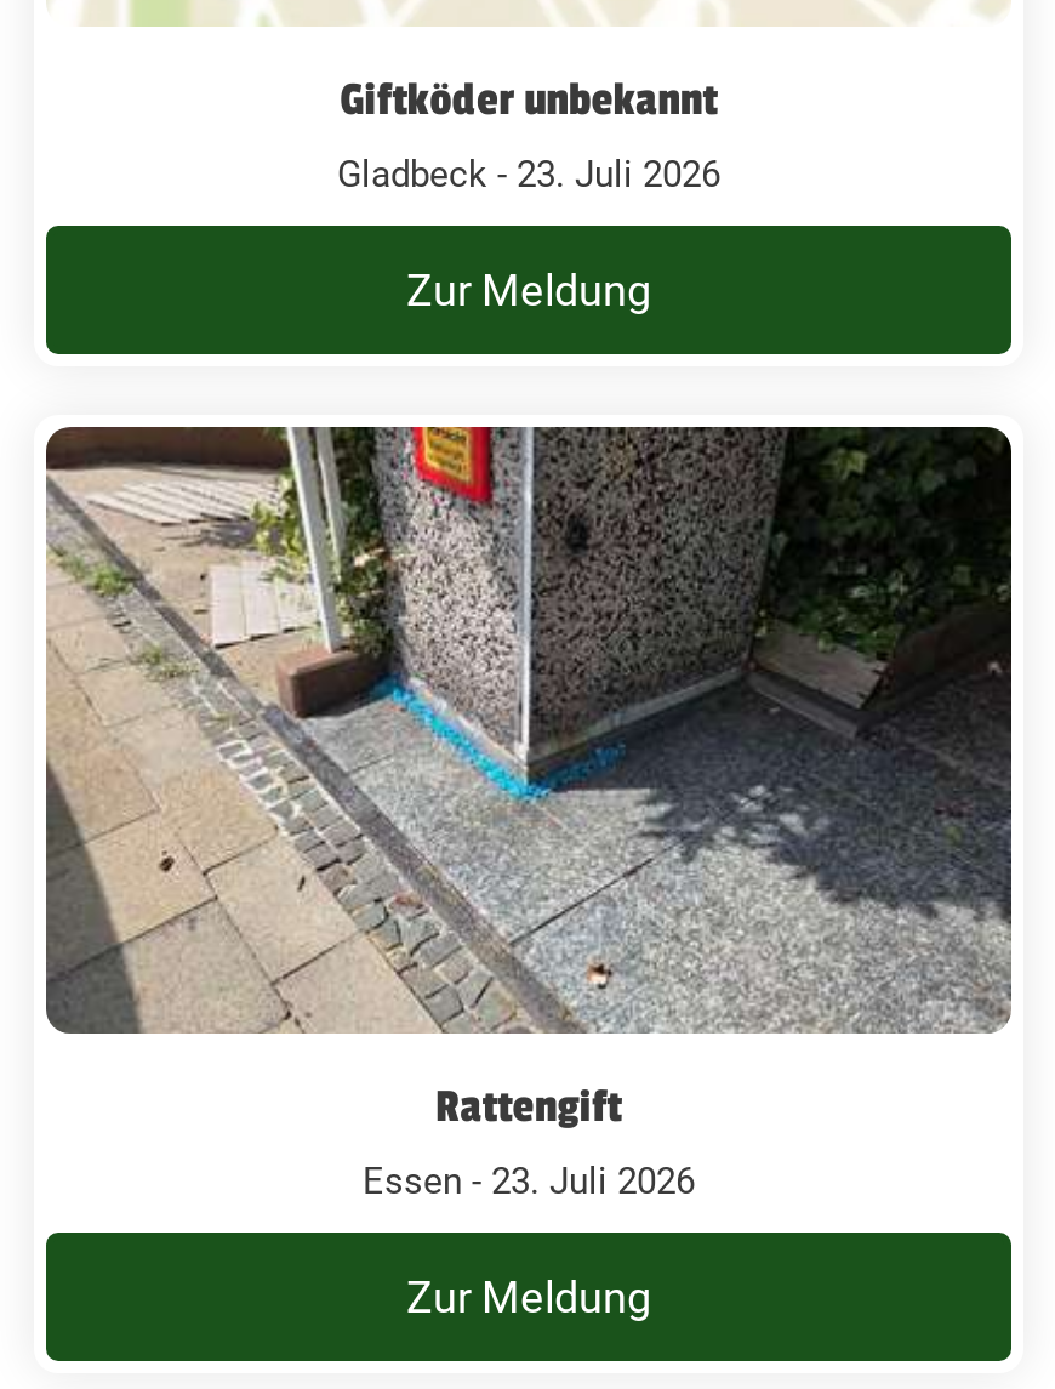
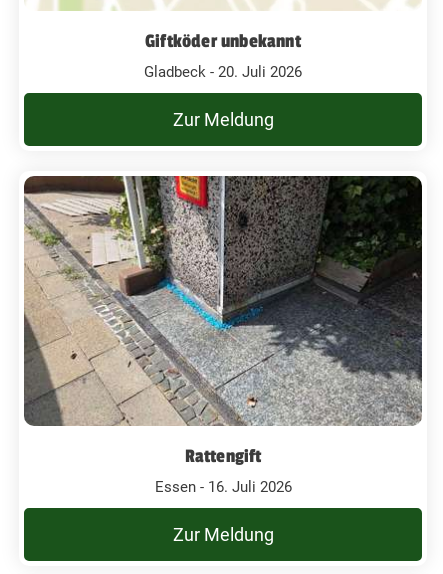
[337,153,720,197] Gladbeck - 23. Juli 2026 -> [144,63,302,81] Gladbeck - 20. Juli 2026
[363,1160,695,1203] Essen - 23. Juli 2026 -> [154,478,291,496] Essen - 16. Juli 2026

